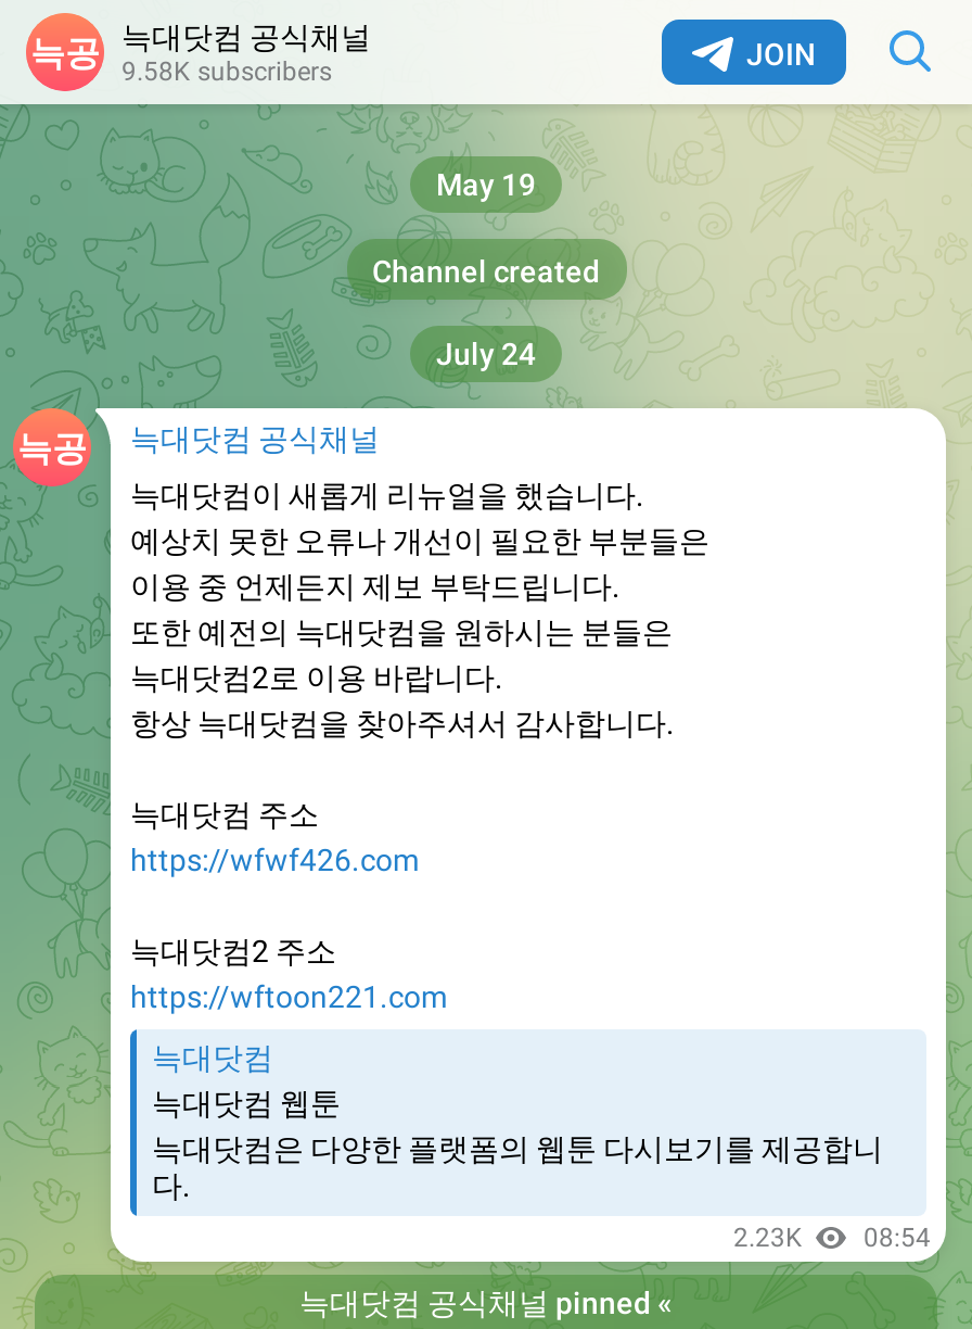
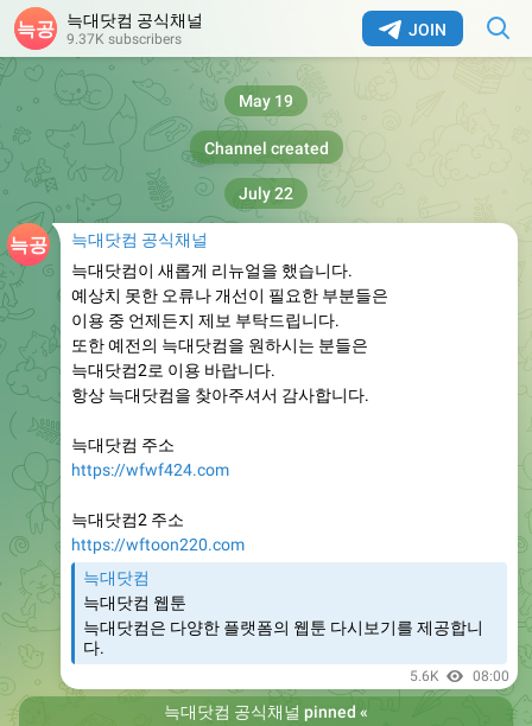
[121,56,332,87] 9.58K subscribers -> [66,31,182,47] 9.37K subscribers
[436,337,536,371] July 24 -> [239,184,293,203] July 22
[130,843,419,877] https://wfwf426.com -> [71,460,229,479] https://wfwf424.com
[130,979,447,1014] https://wftoon221.com -> [71,535,245,554] https://wftoon220.com
[733,1223,931,1253] 2.23K | 08:54 -> [410,668,509,684] 5.6K | 08:00

